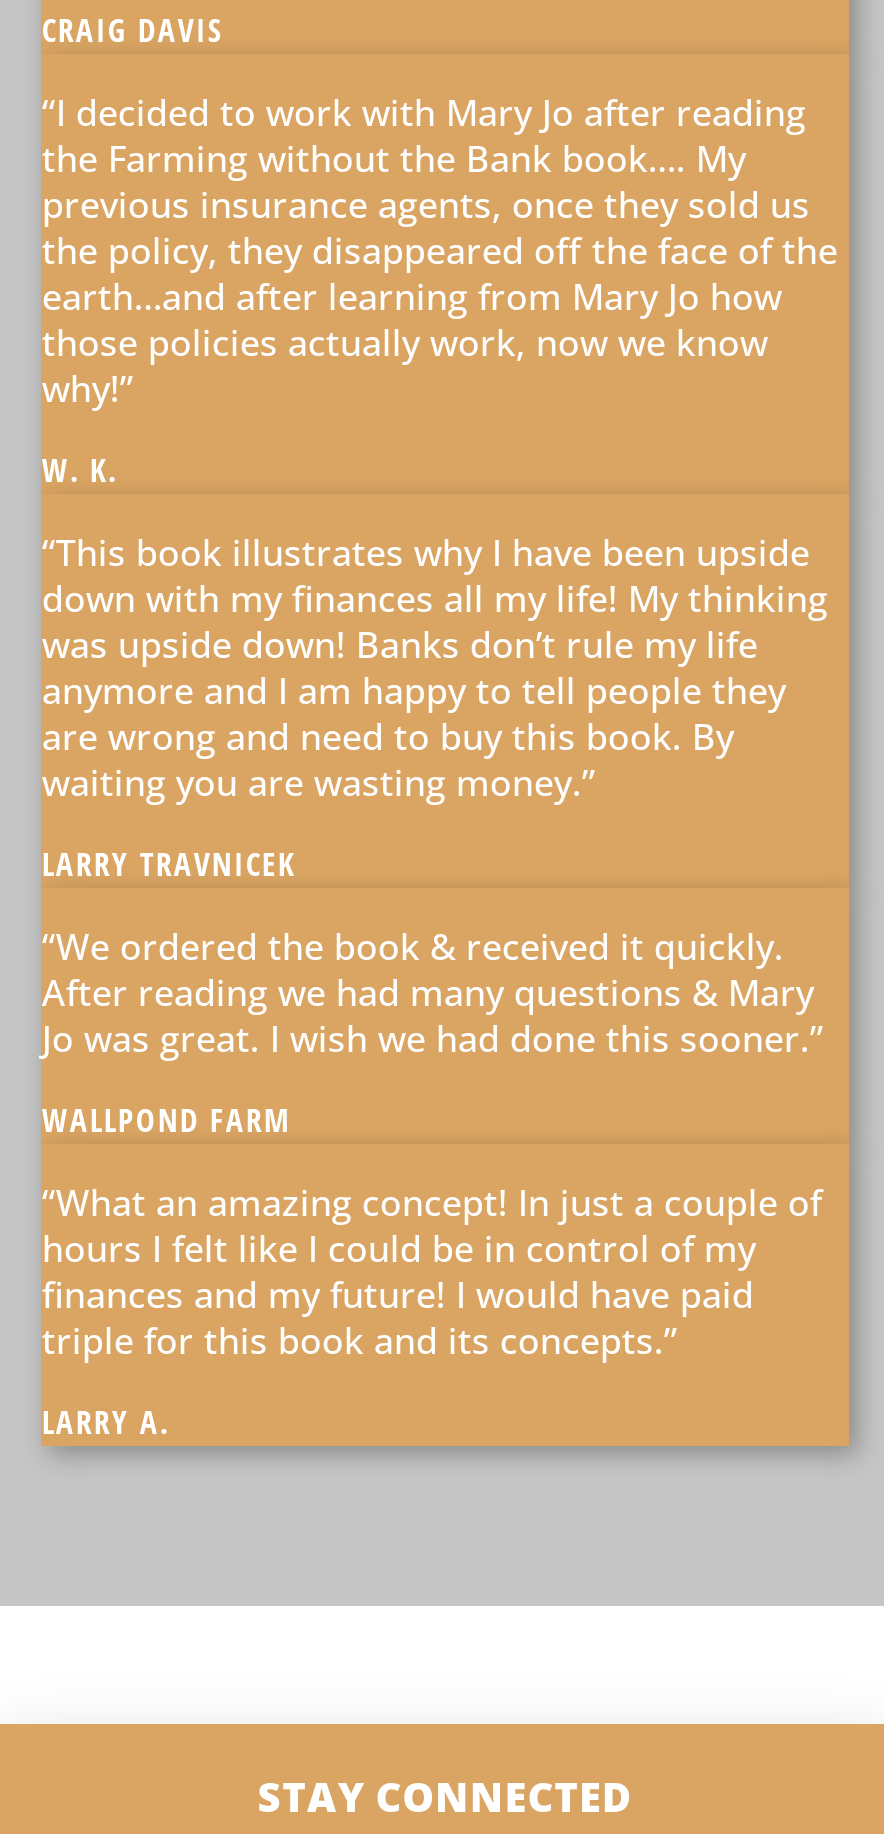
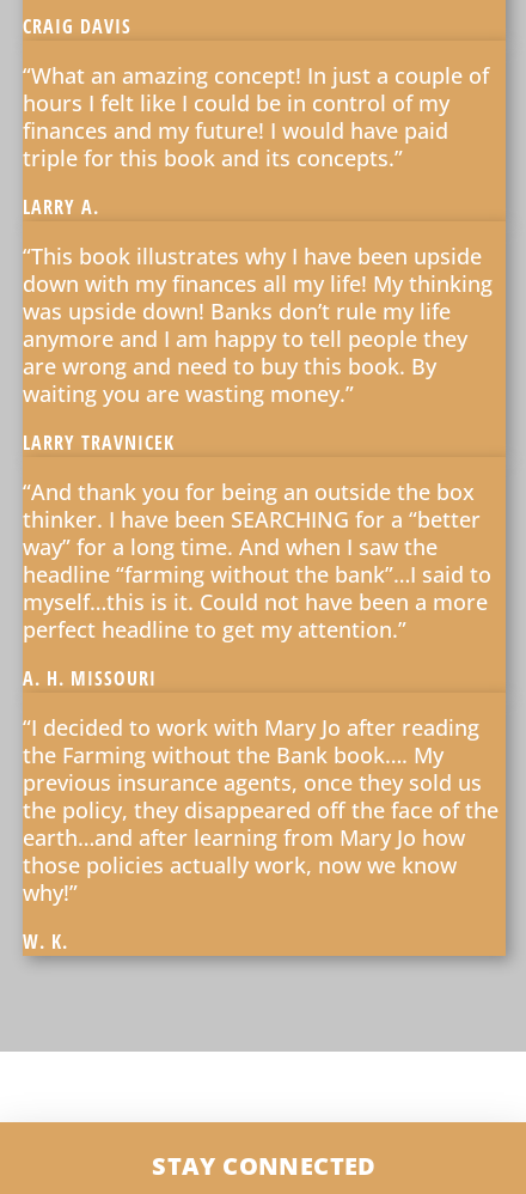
none -> [23,478,492,692] “And thank you for being an outside the box | thinker. I have been SEARCHING for a “better | way” for a long time. And when I saw the | headline “farming without the bank”…I said to | myself…this is it. Could not have been a more | perfect headline to get my attention.” | A. H. MISSOURI
moved [42,89,838,493] -> [23,713,499,955]: “I decided to work with Mary Jo after reading | the Farming without the Bank book…. My | previous insurance agents, once they sold us | the policy, they disappeared off the face of the | earth…and after learning from Mary Jo how | those policies actually work, now we know | why!” | W. K.
moved [42,529,828,1445] -> [23,61,493,456]: “What an amazing concept! In just a couple of | hours I felt like I could be in control of my | finances and my future! I would have paid | ... | waiting you are wasting money.” | LARRY TRAVNICEK
[42,923,824,1143] “We ordered the book & received it quickly. | After reading we had many questions & Mary | Jo was great. I wish we had done this sooner.” | WALLPOND FARM -> none

